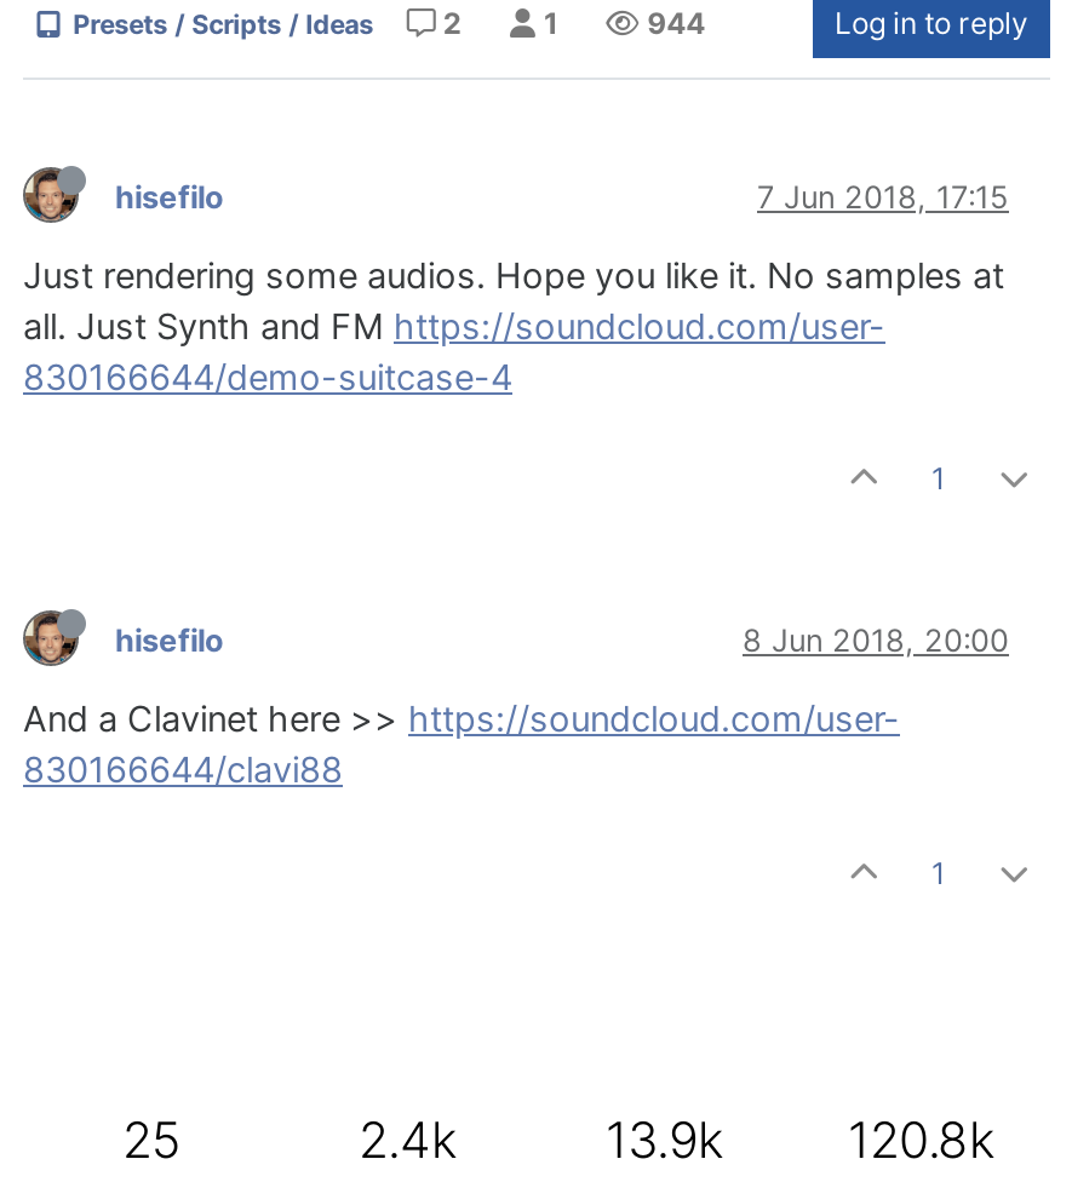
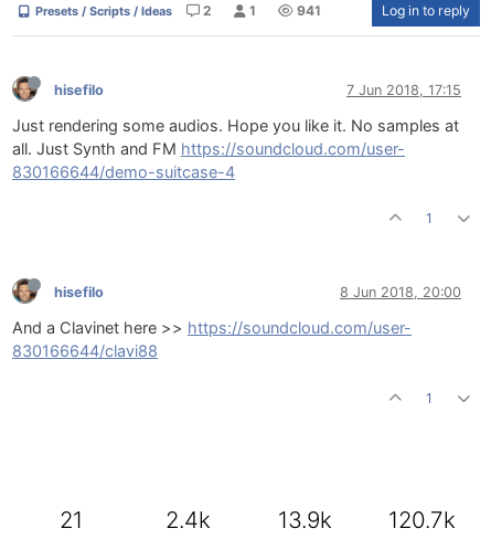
[647,5,705,41] 944 -> [296,2,321,19] 941
[122,1110,180,1170] 25 -> [59,506,82,534] 21
[848,1110,996,1170] 120.8k -> [388,506,455,534] 120.7k

